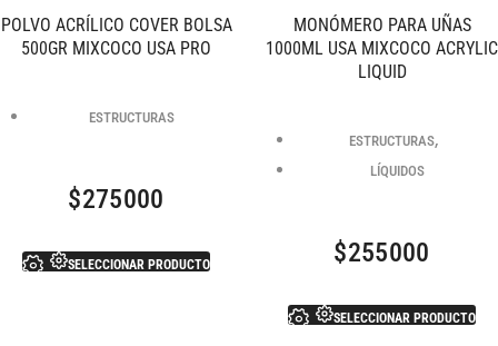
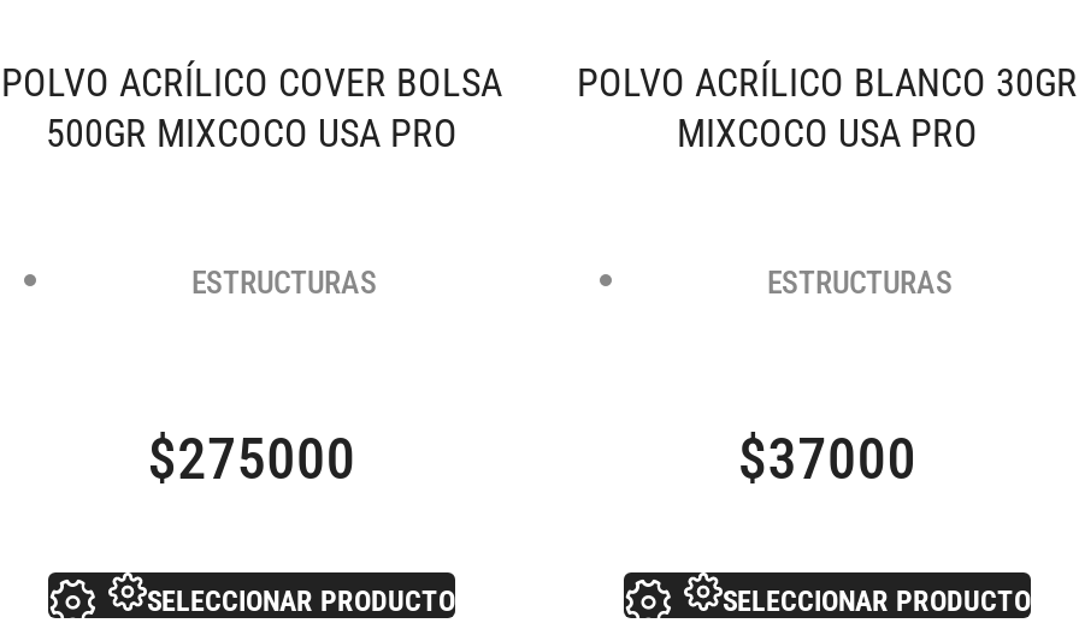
[266,15,498,268] MONÓMERO PARA UÑAS | 1000ML USA MIXCOCO ACRYLIC | LIQUID | ESTRUCTURAS, | LÍQUIDOS | $255000 -> [577,61,1078,494] POLVO ACRÍLICO BLANCO 30GR | MIXCOCO USA PRO | ESTRUCTURAS | $37000

